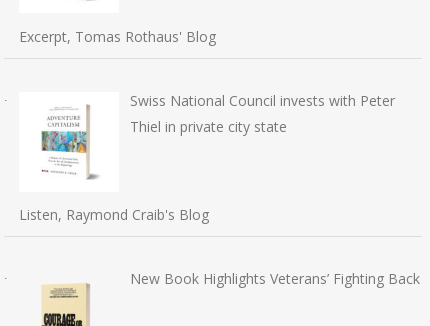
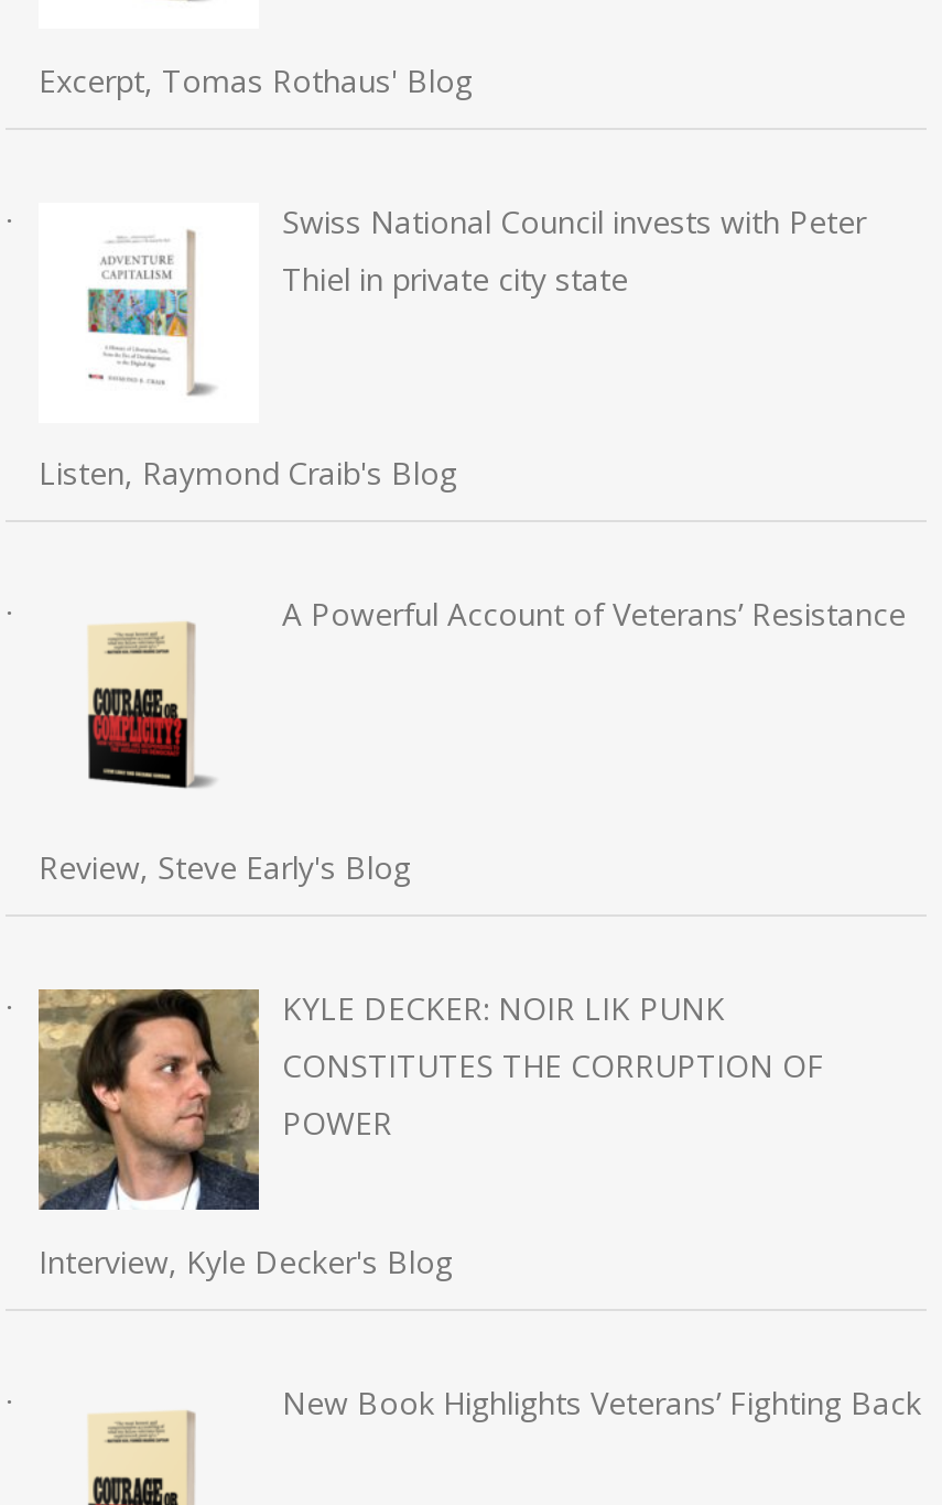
none -> [36,987,261,1212] [image]
none -> [39,714,824,1282] [image] | Review, Steve Early's Blog | KYLE DECKER: NOIR LIK PUNK | CONSTITUTES THE CORRUPTION OF | POWER | Interview, Kyle Decker's Blog
none -> [282,594,906,636] A Powerful Account of Veterans’ Resistance

